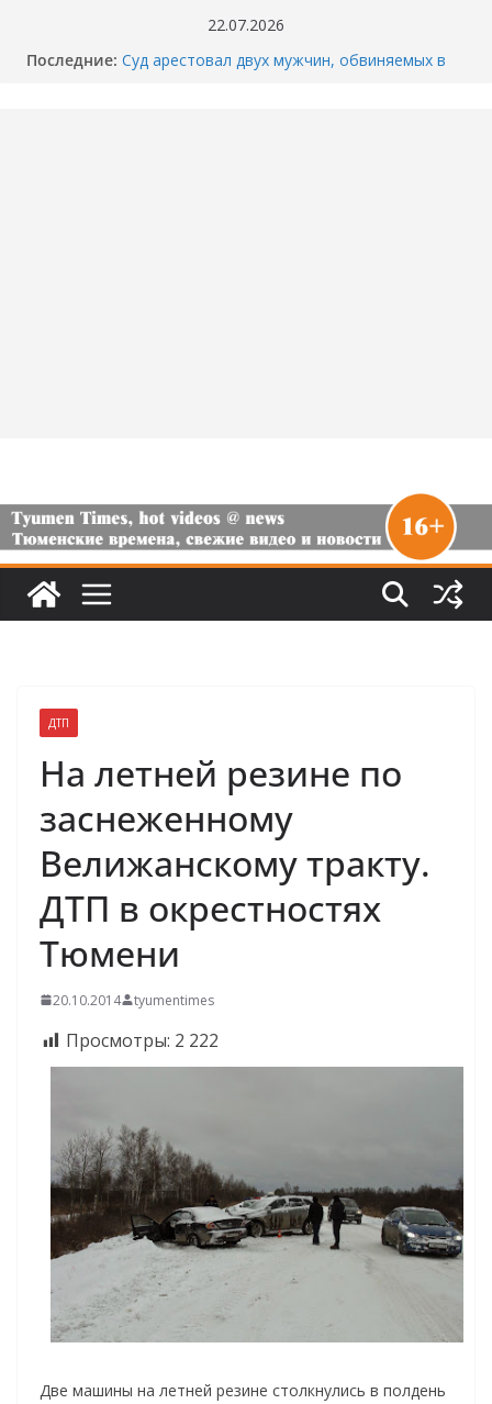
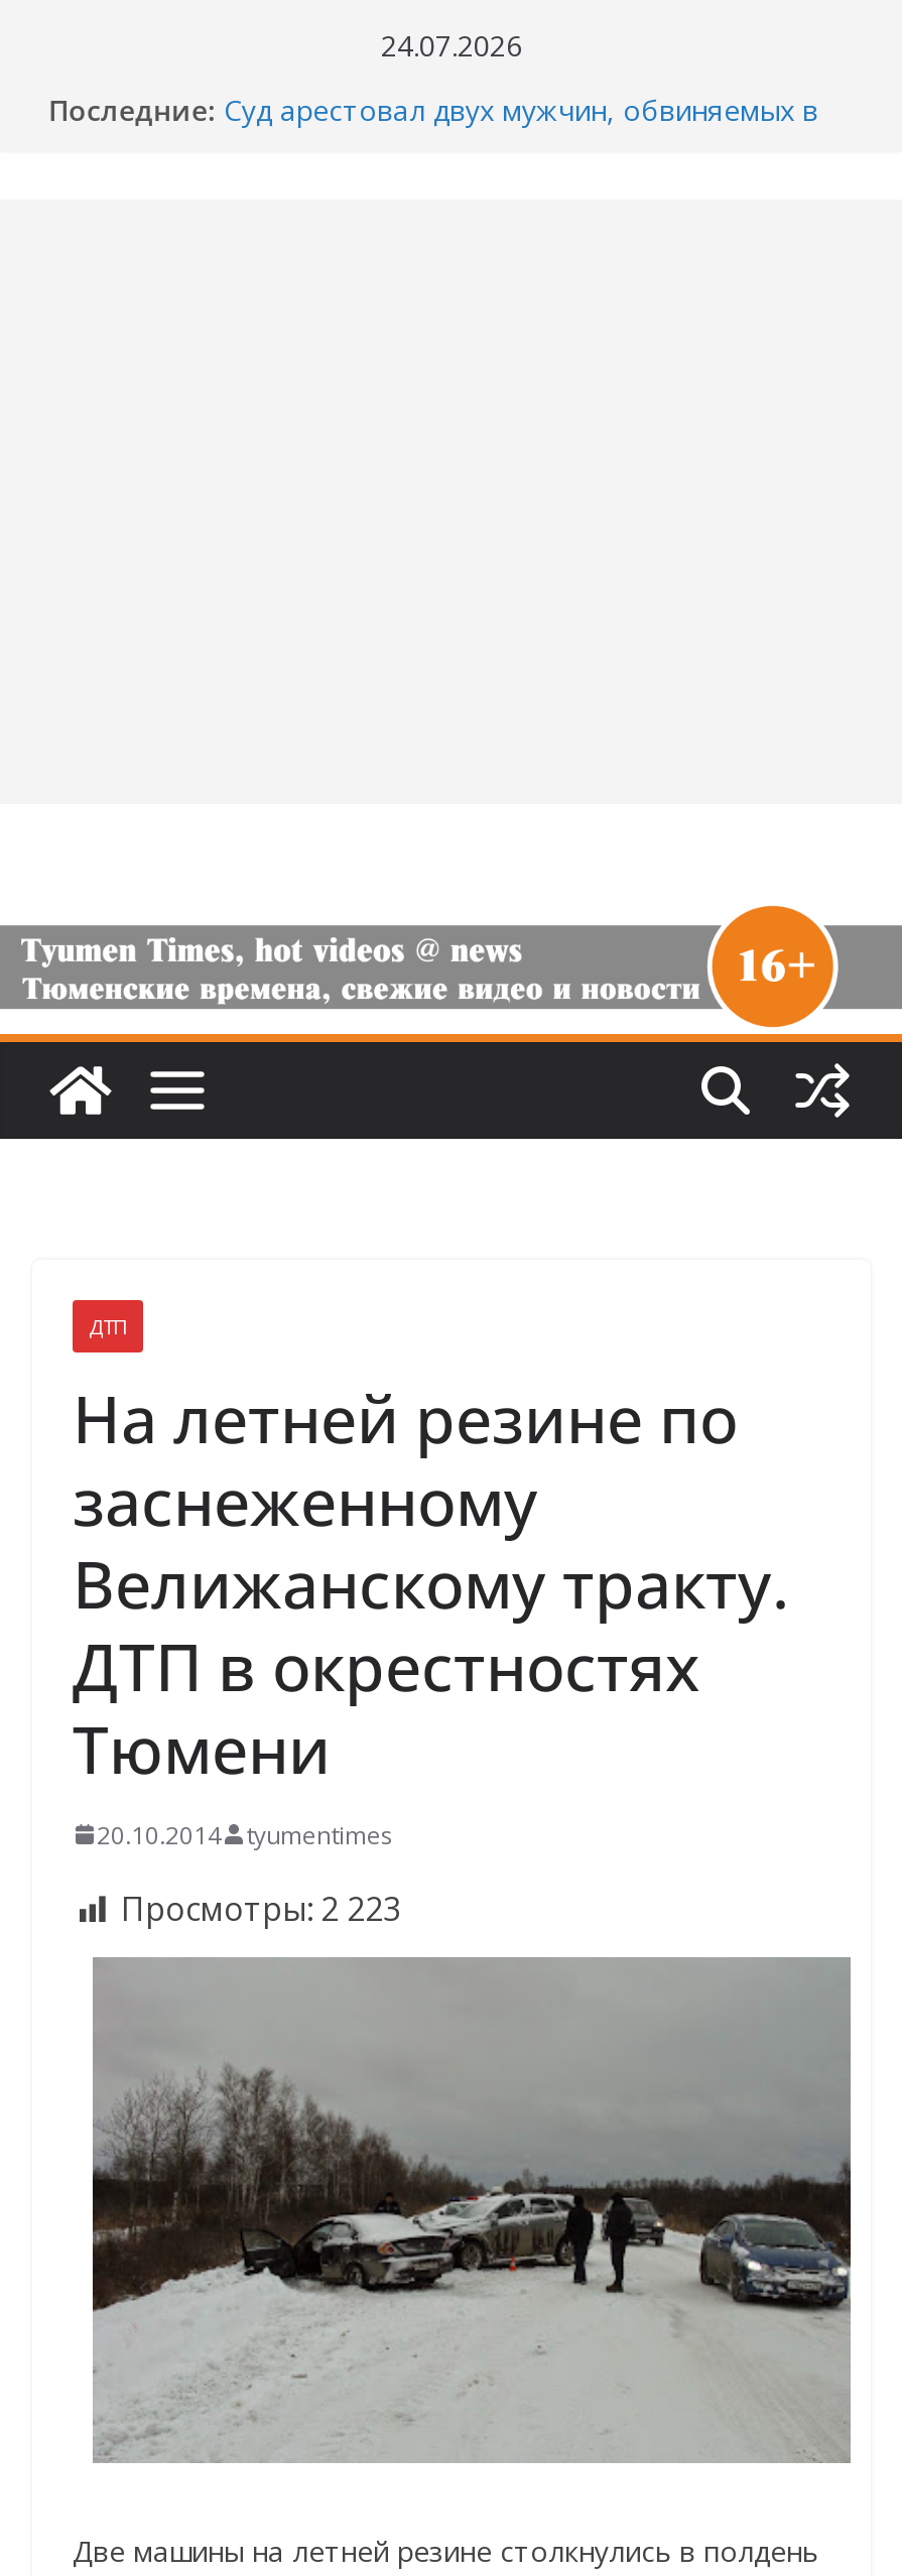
[208,14,284,35] 22.07.2026 -> [381,26,522,65] 24.07.2026
[66,1028,219,1052] Просмотры: 2 222 -> [121,1887,401,1931] Просмотры: 2 223

